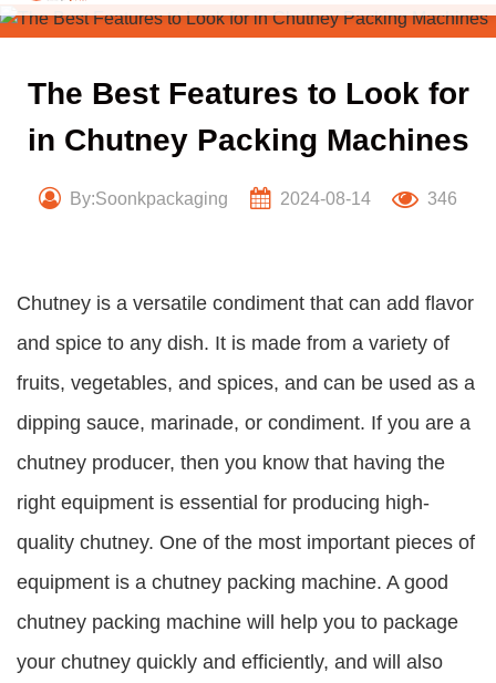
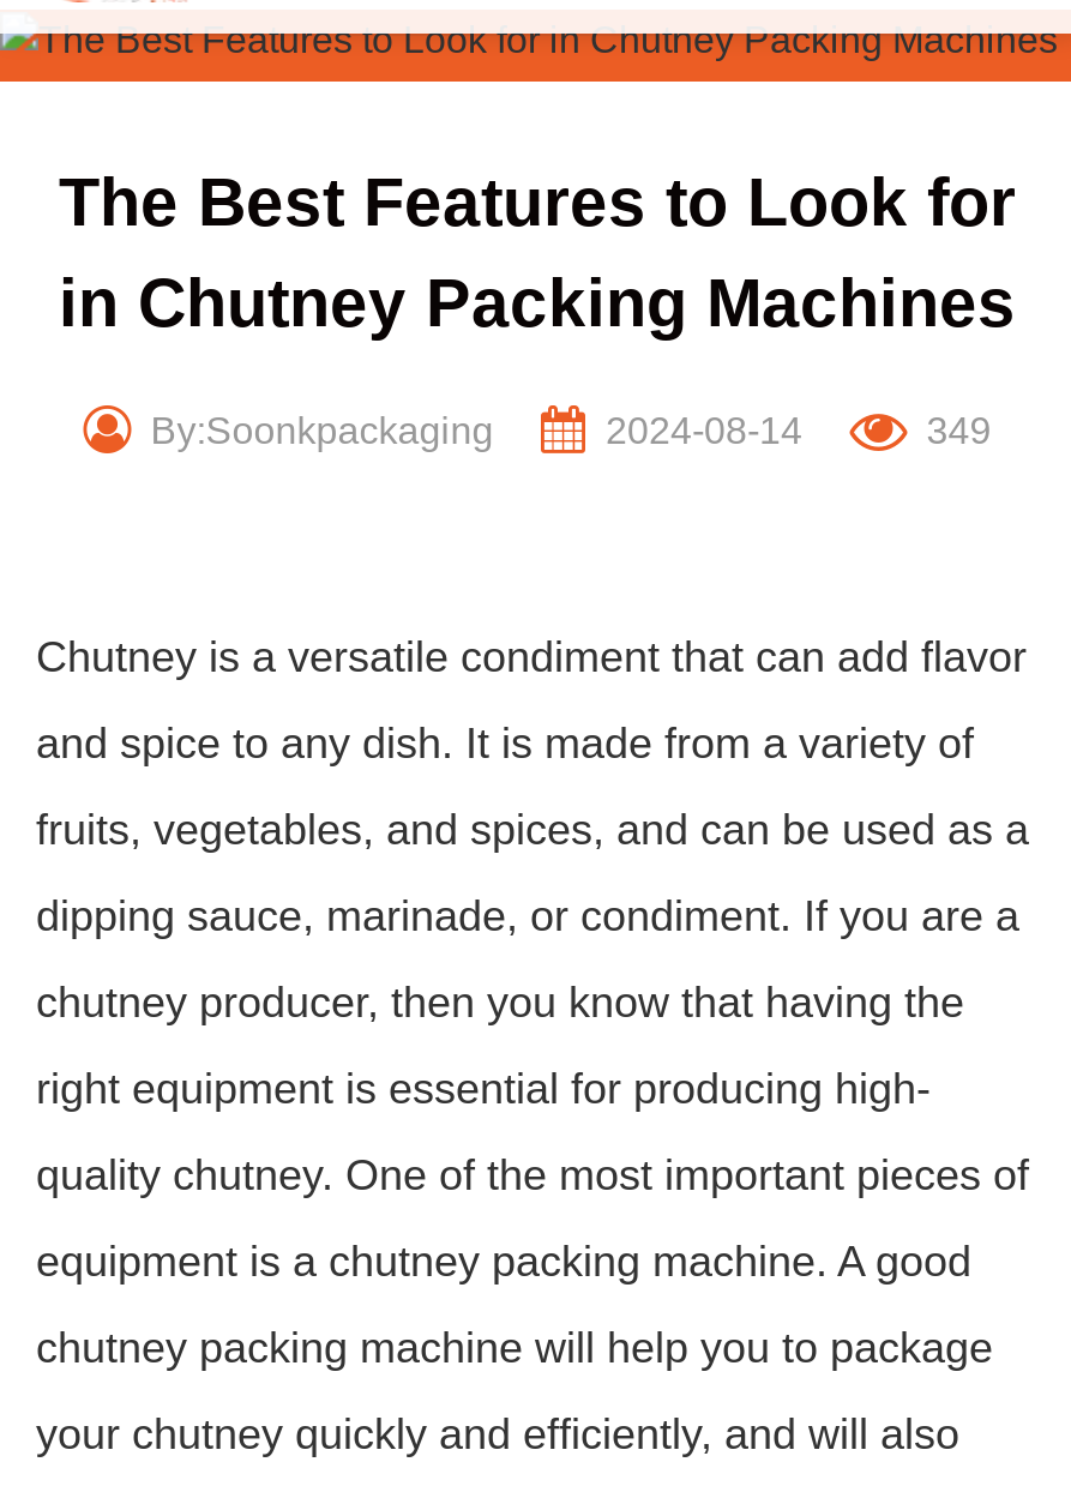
[428,189,457,208] 346 -> [926,410,991,451] 349

